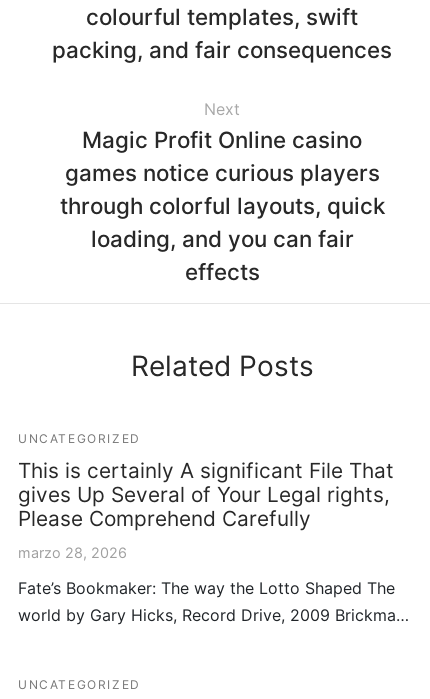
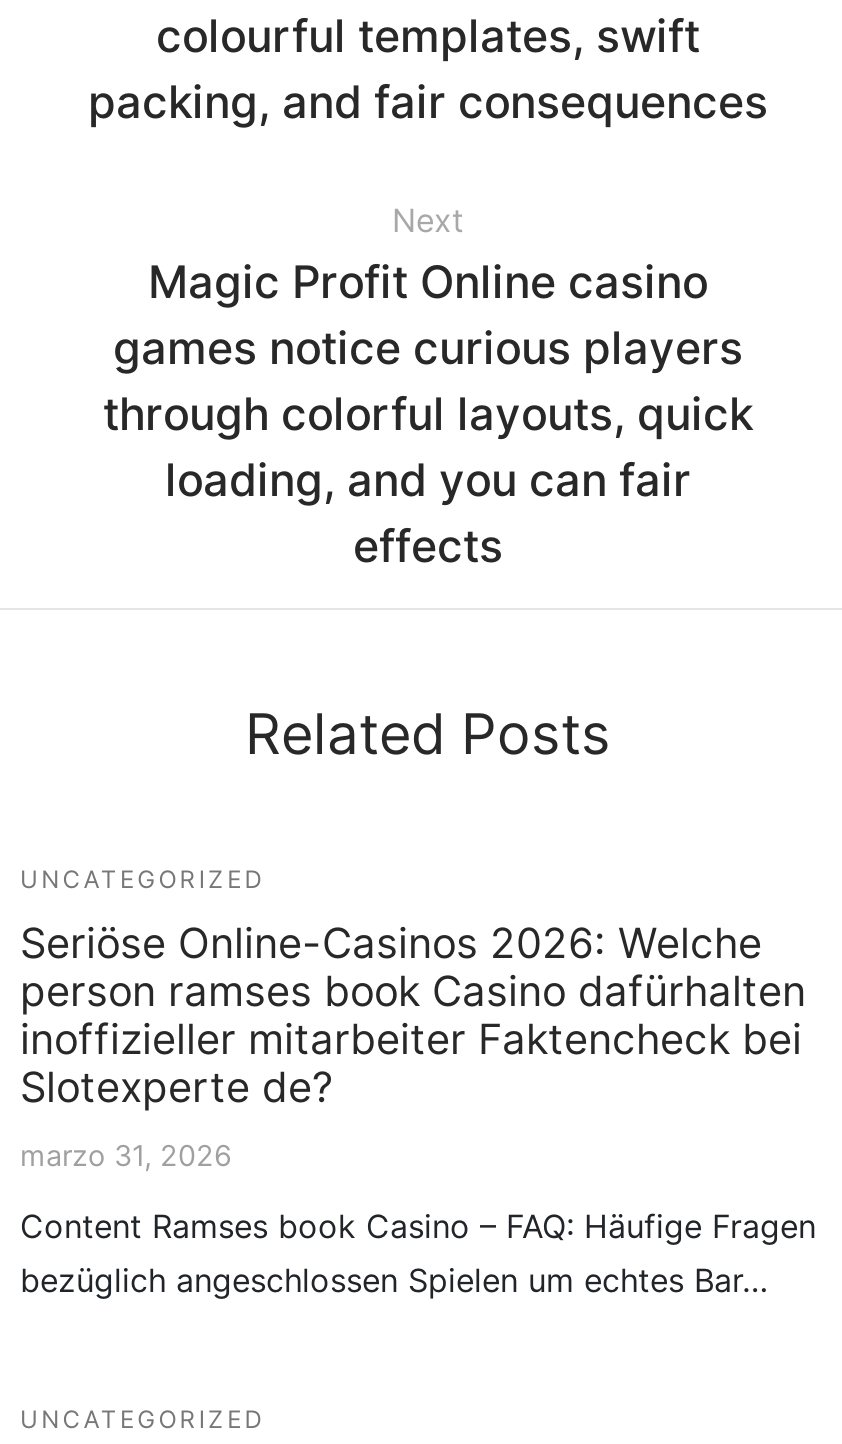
[18,458,394,531] This is certainly A significant File That | gives Up Several of Your Legal rights, | Please Comprehend Carefully -> [20,917,806,1111] Seriöse Online-Casinos 2026: Welche | person ramses book Casino dafürhalten | inoffizieller mitarbeiter Faktencheck bei | Slotexperte de?
[18,544,127,561] marzo 28, 2026 -> [20,1137,232,1171] marzo 31, 2026
[18,578,409,625] Fate’s Bookmaker: The way the Lotto Shaped The | world by Gary Hicks, Record Drive, 2009 Brickma… -> [20,1205,816,1299] Content Ramses book Casino – FAQ: Häufige Fragen | bezüglich angeschlossen Spielen um echtes Bar…

